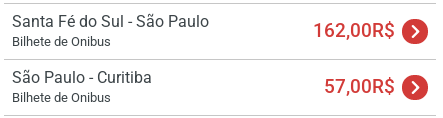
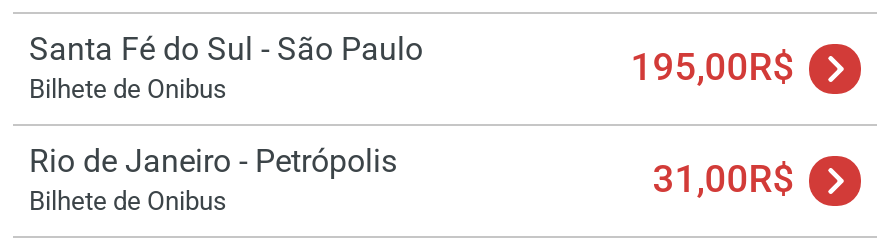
[313,19,395,42] 162,00R$ -> [630,43,794,89] 195,00R$
[12,68,152,87] São Paulo - Curitiba -> [29,142,397,180] Rio de Janeiro - Petrópolis
[324,75,395,98] 57,00R$ -> [652,155,794,201] 31,00R$

